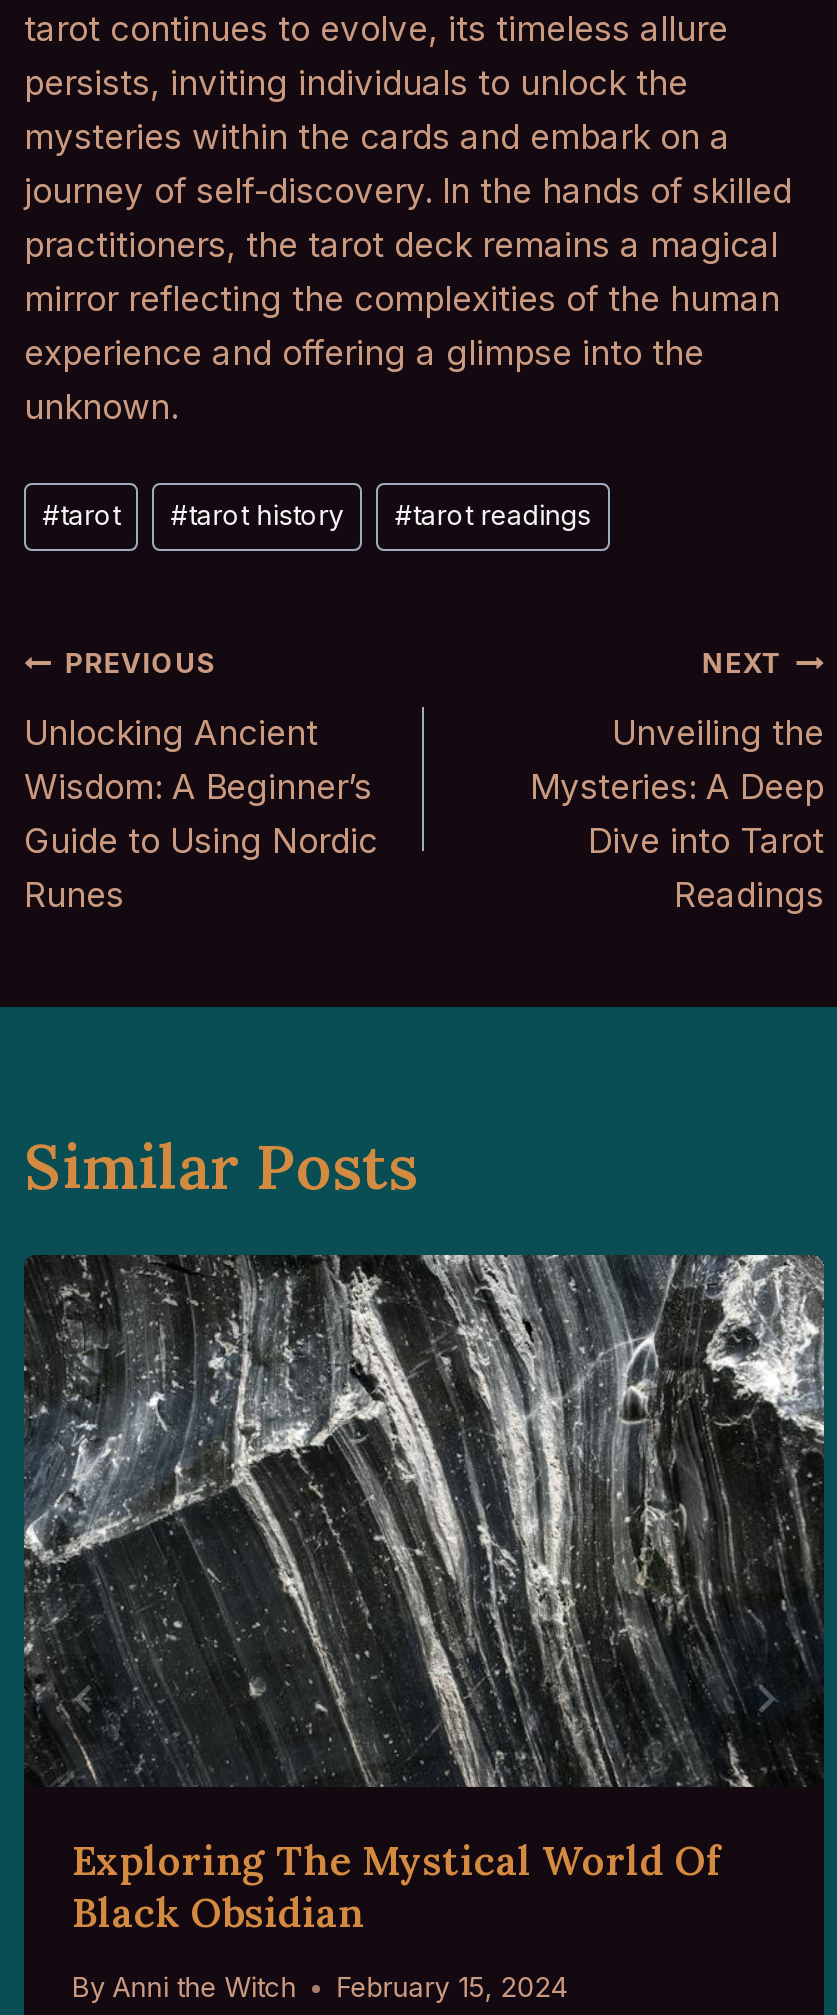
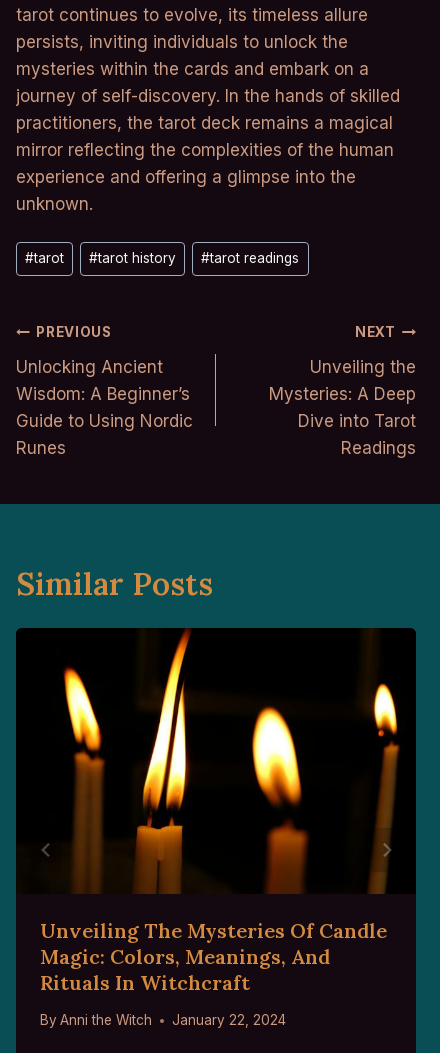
[22,1253,826,1938] [image] | Exploring The Mystical World Of | Black Obsidian -> [16,628,416,995] [image] | Unveiling The Mysteries Of Candle | Magic: Colors, Meanings, And | Rituals In Witchcraft
[72,1971,566,2003] By Anni the Witch February 15, 2024 -> [40,1012,286,1028] By Anni the Witch January 22, 2024

